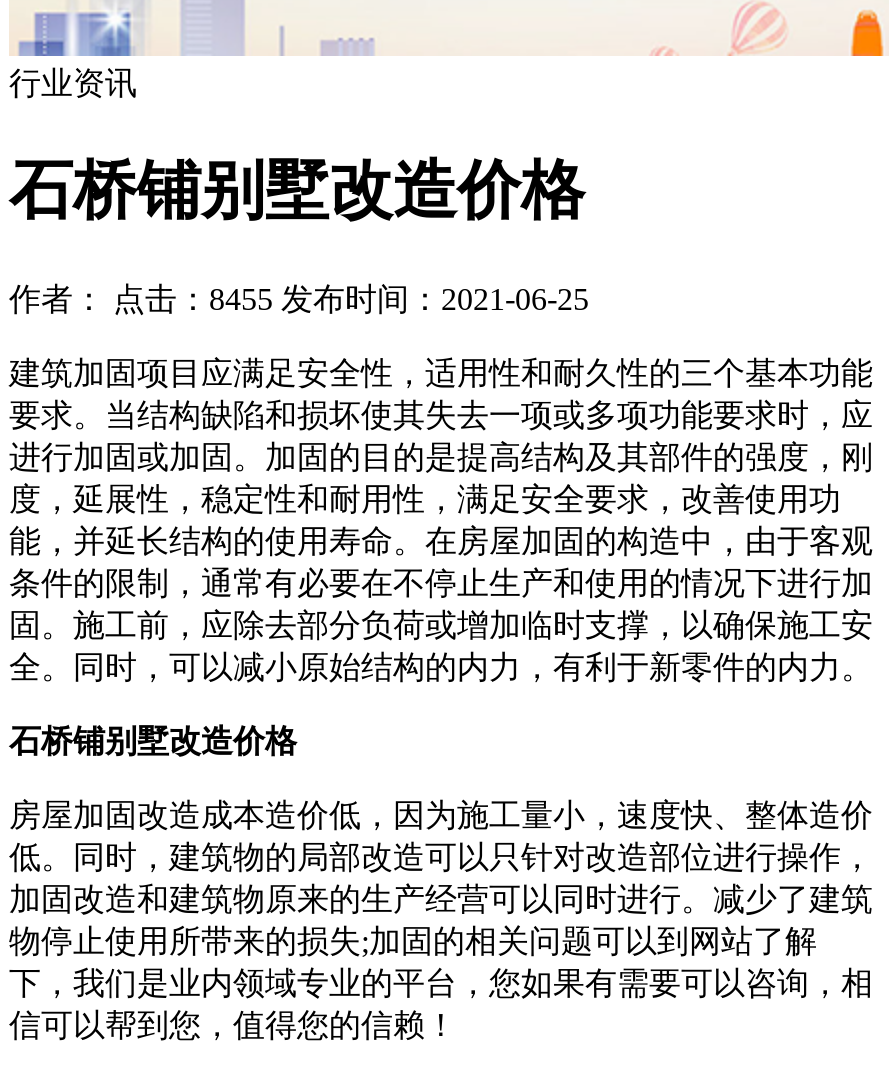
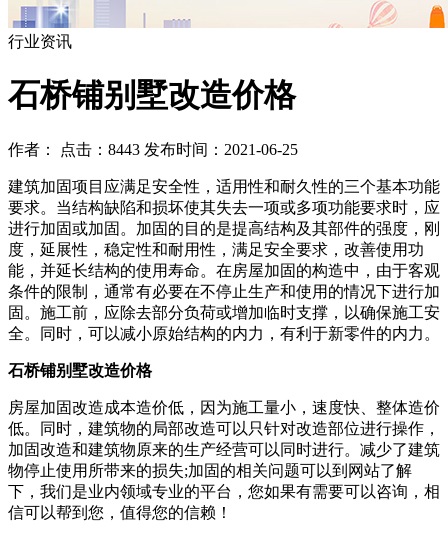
[9,282,589,316] 作者： 点击：8455 发布时间：2021-06-25 -> [8,141,298,158] 作者： 点击：8443 发布时间：2021-06-25

